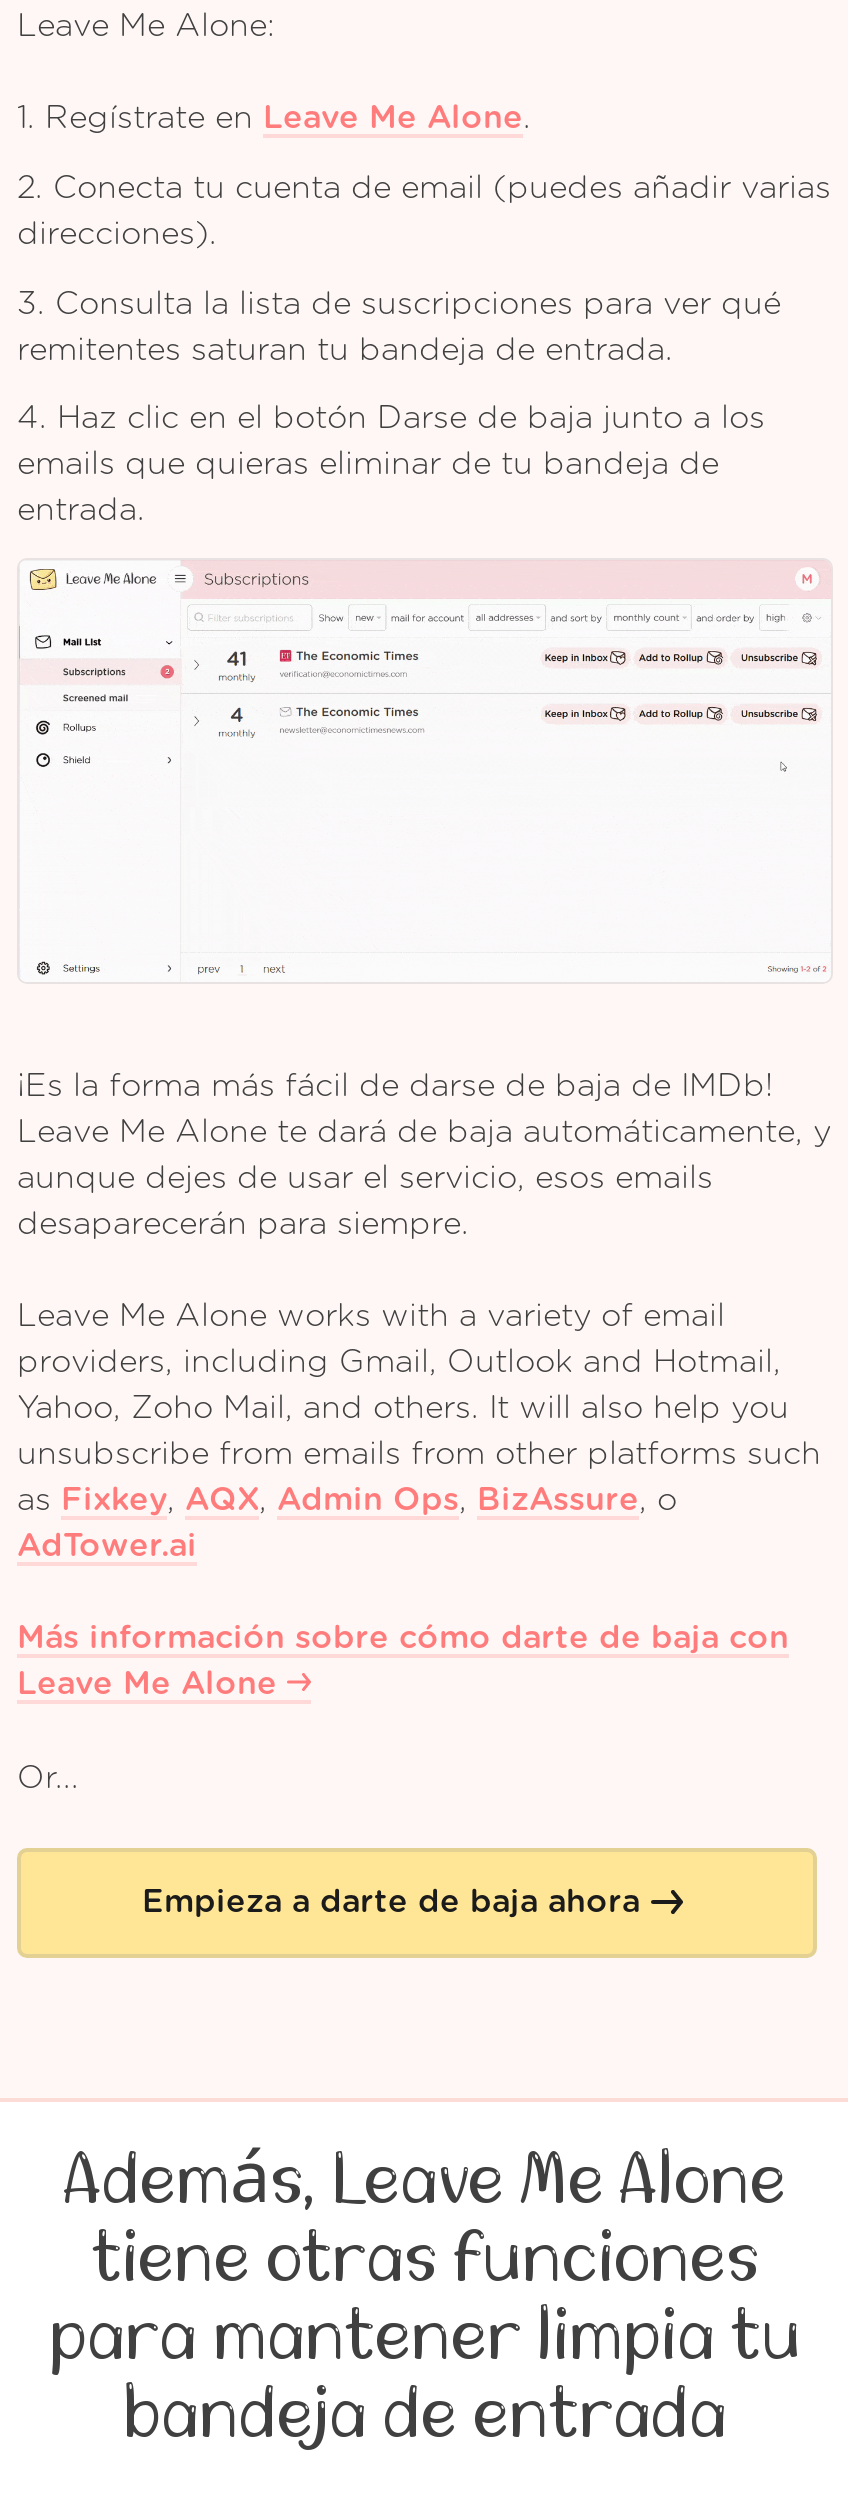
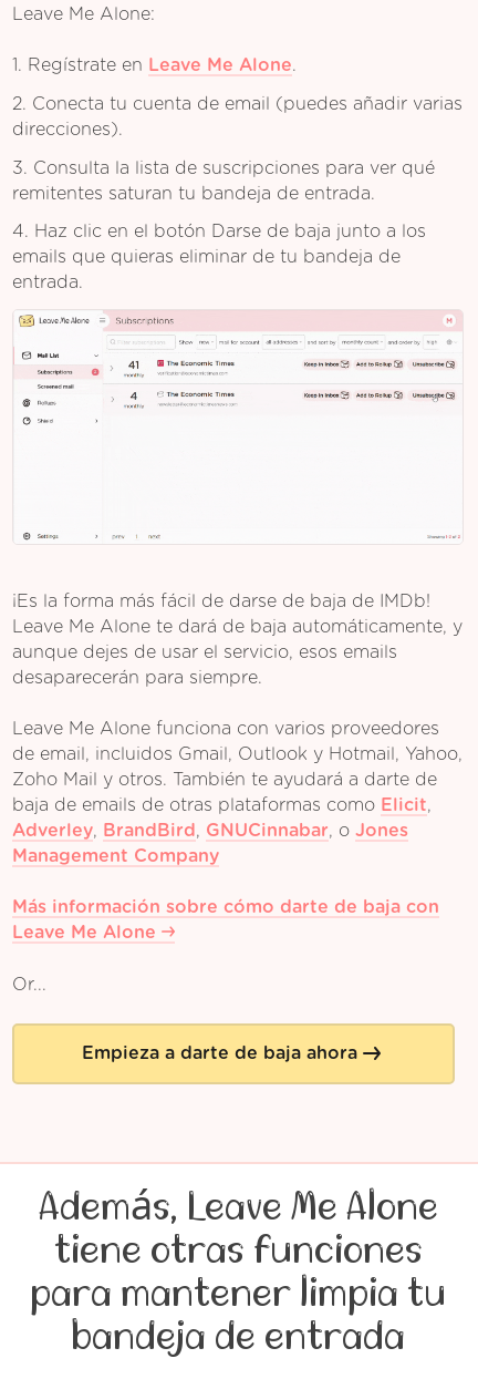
[17,1301,821,1563] Leave Me Alone works with a variety of email | providers, including Gmail, Outlook and Hotmail, | Yahoo, Zoho Mail, and others. It will also help you | unsubscribe from emails from other platforms such | as Fixkey, AQX, Admin Ops, BizAssure, o | AdTower.ai -> [12,720,463,865] Leave Me Alone funciona con varios proveedores | de email, incluidos Gmail, Outlook y Hotmail, Yahoo, | Zoho Mail y otros. También te ayudará a darte de | baja de emails de otras plataformas como Elicit, | Adverley, BrandBird, GNUCinnabar, o Jones | Management Company

